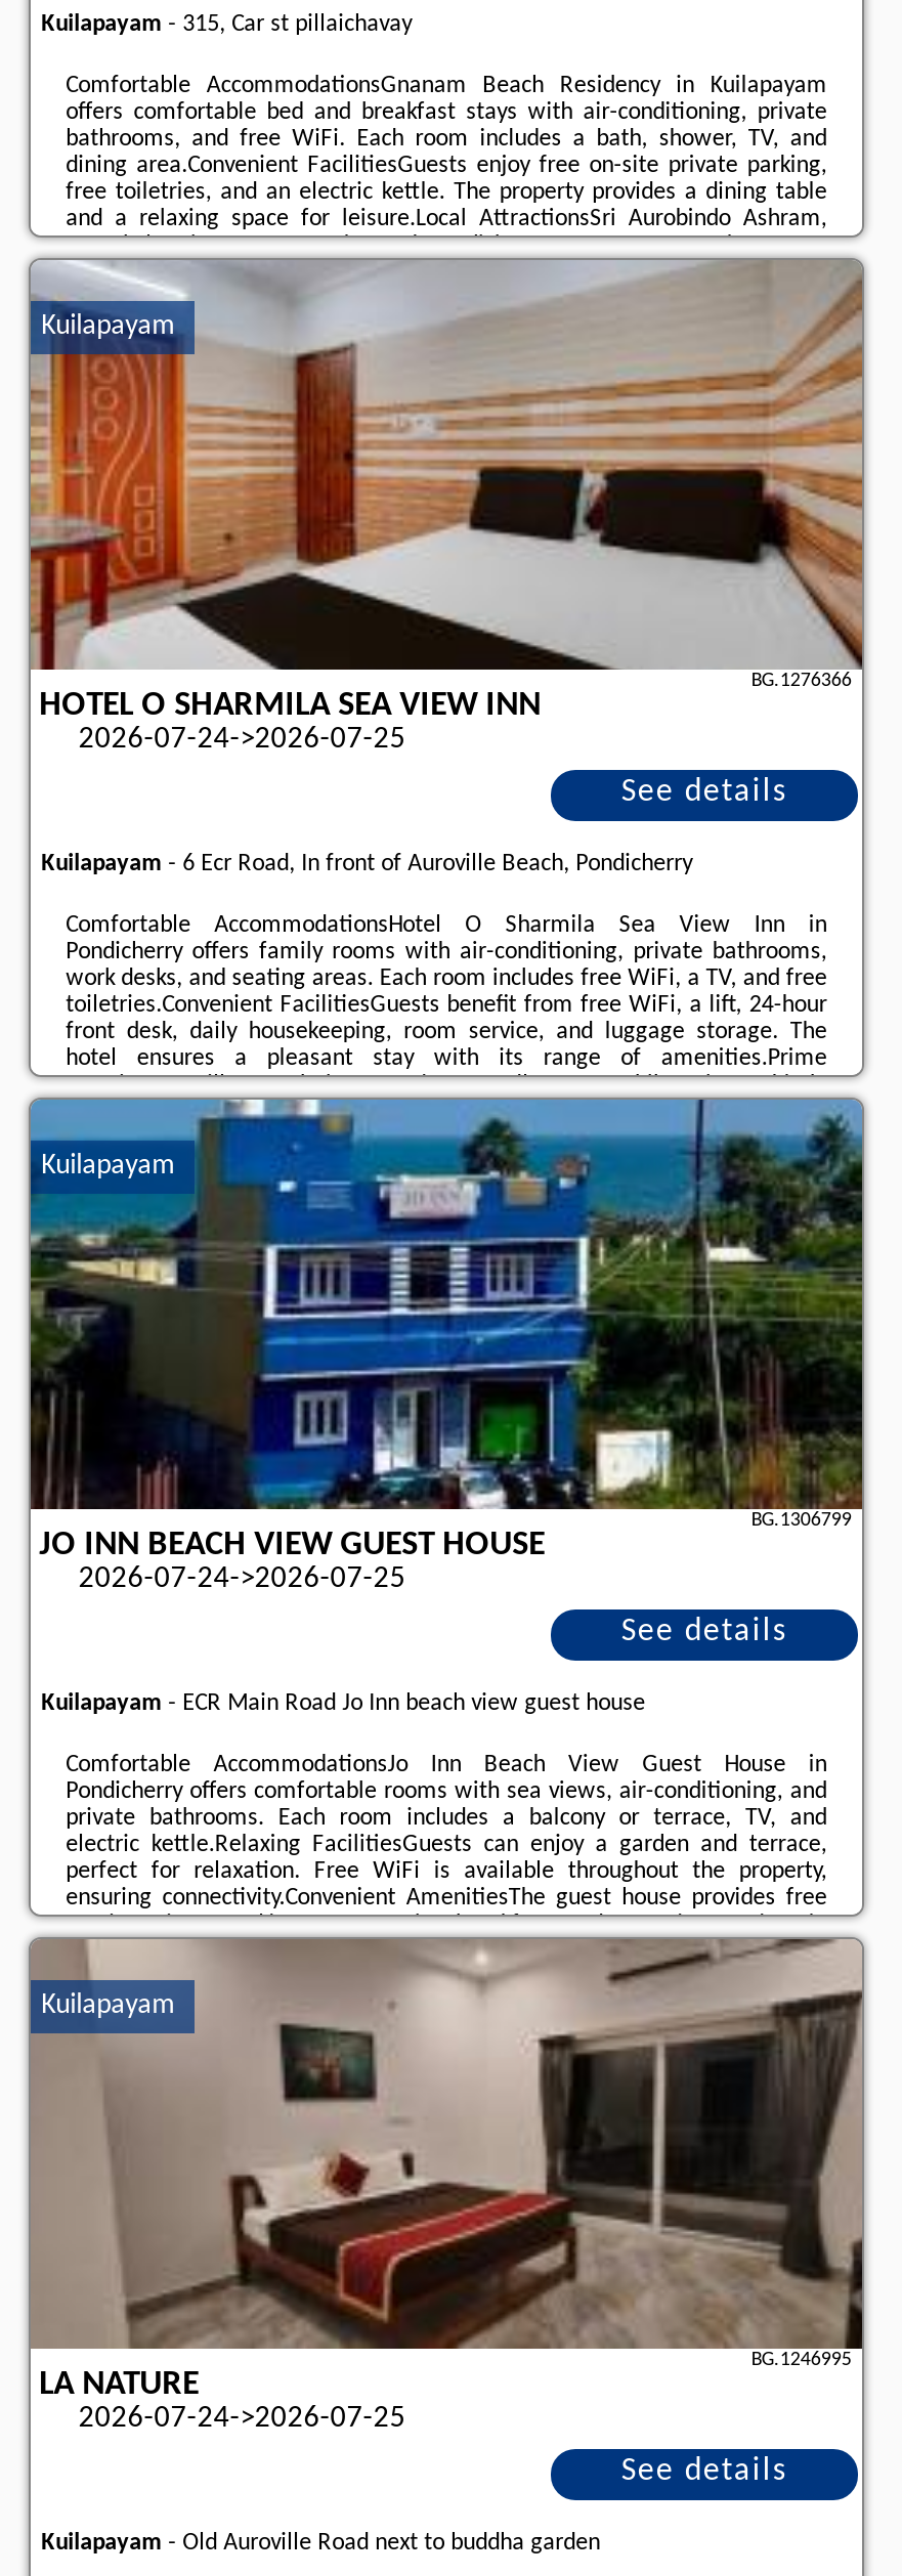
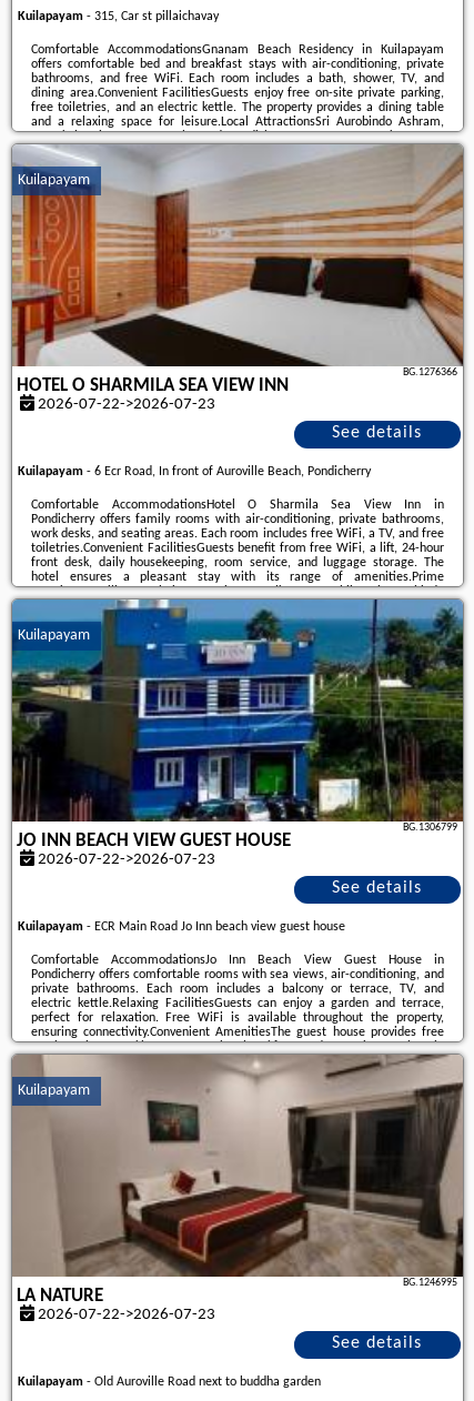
[78,725,406,756] 2026-07-24->2026-07-25 -> [38,396,216,413] 2026-07-22->2026-07-23
[78,1565,406,1595] 2026-07-24->2026-07-25 -> [38,852,216,868] 2026-07-22->2026-07-23
[78,2404,406,2435] 2026-07-24->2026-07-25 -> [38,1307,216,1323] 2026-07-22->2026-07-23

